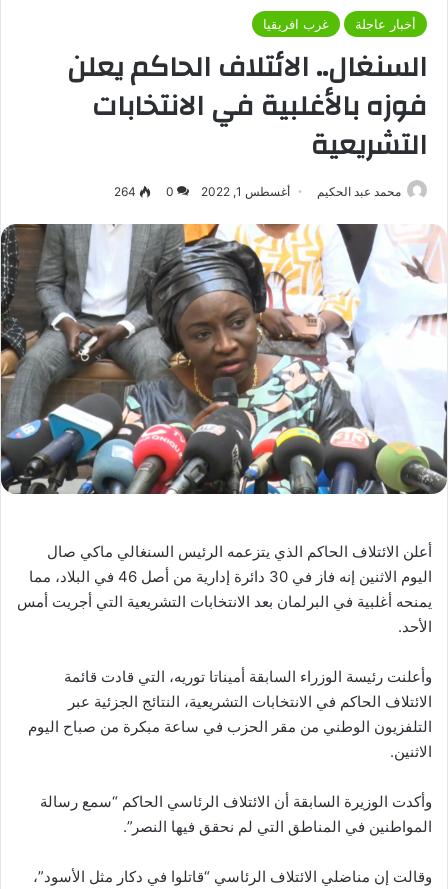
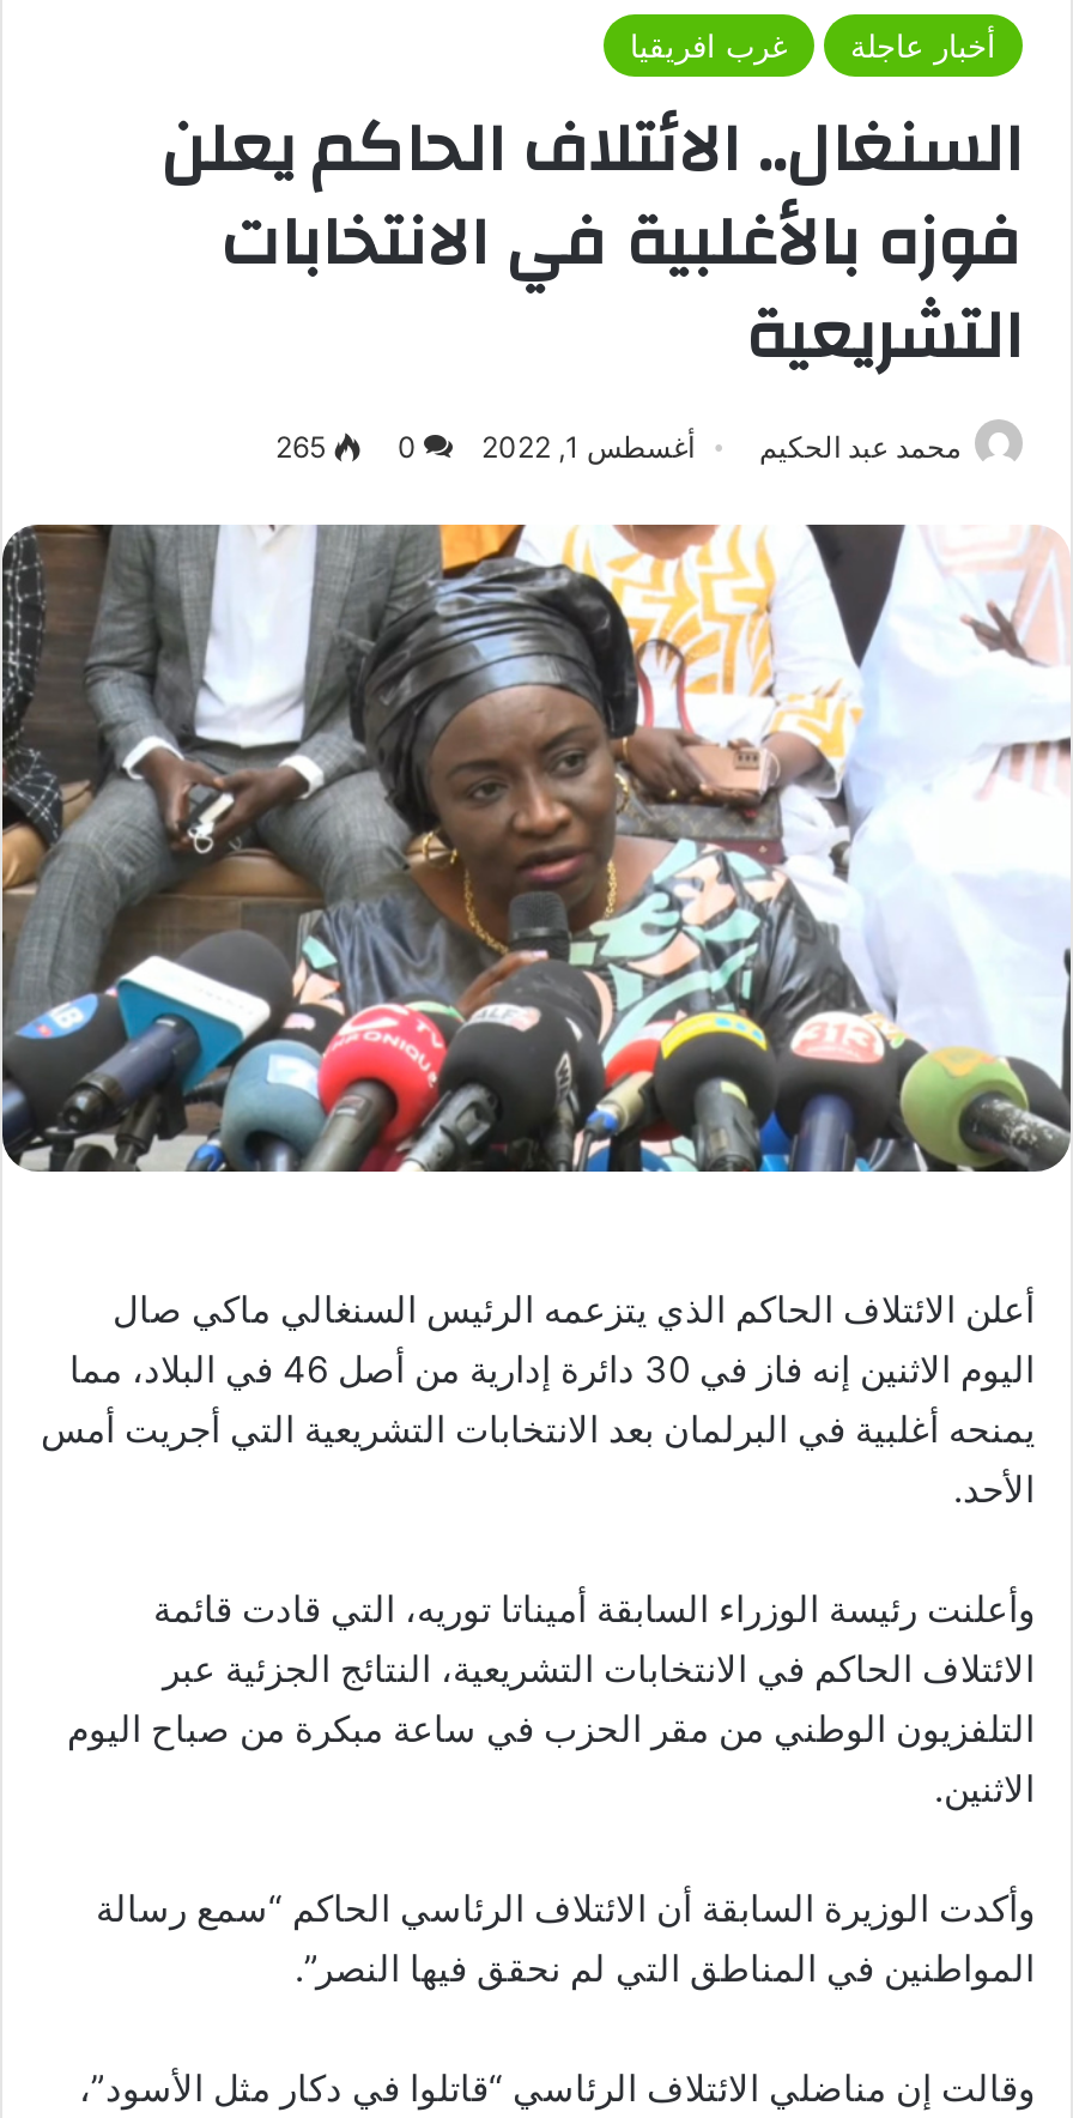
[114,184,174,199] 264 0 -> [275,428,417,464] 265 0

